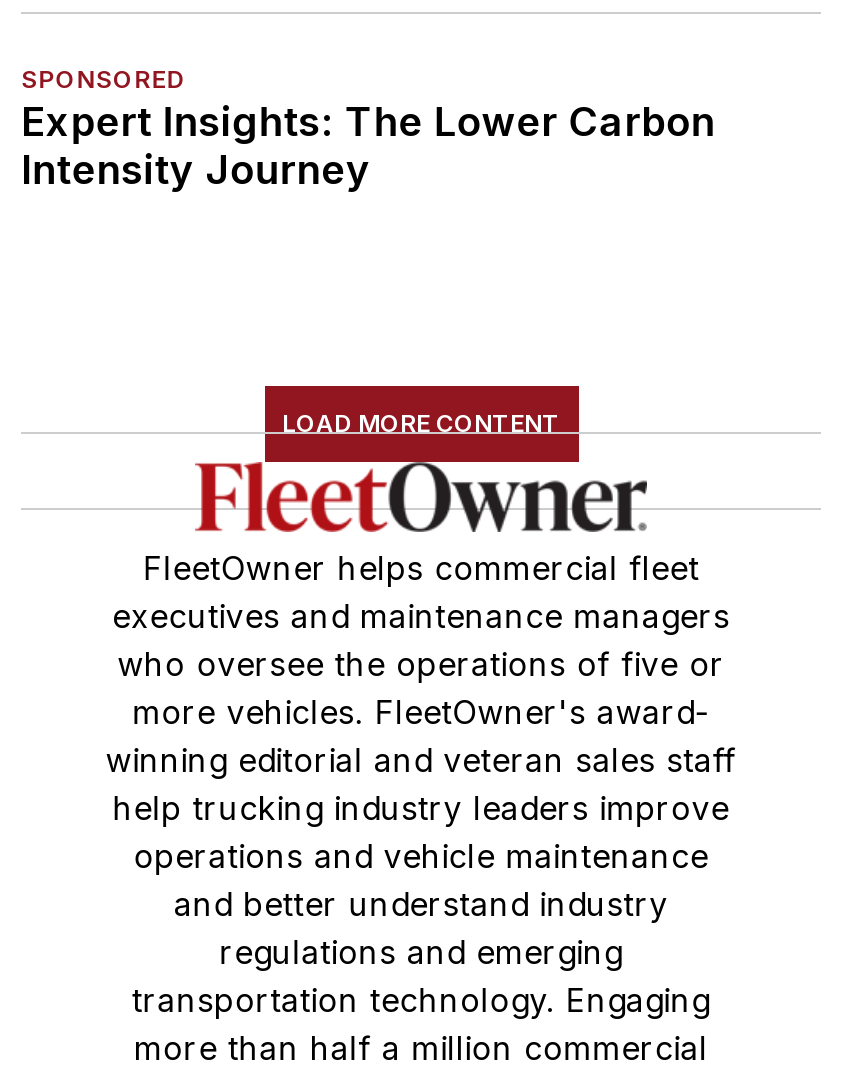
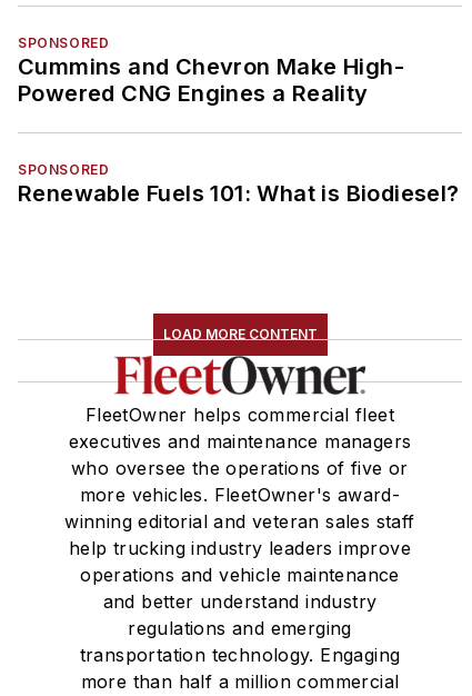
[21,98,715,194] Expert Insights: The Lower Carbon | Intensity Journey -> [18,54,459,207] Cummins and Chevron Make High- | Powered CNG Engines a Reality | SPONSORED | Renewable Fuels 101: What is Biodiesel?

